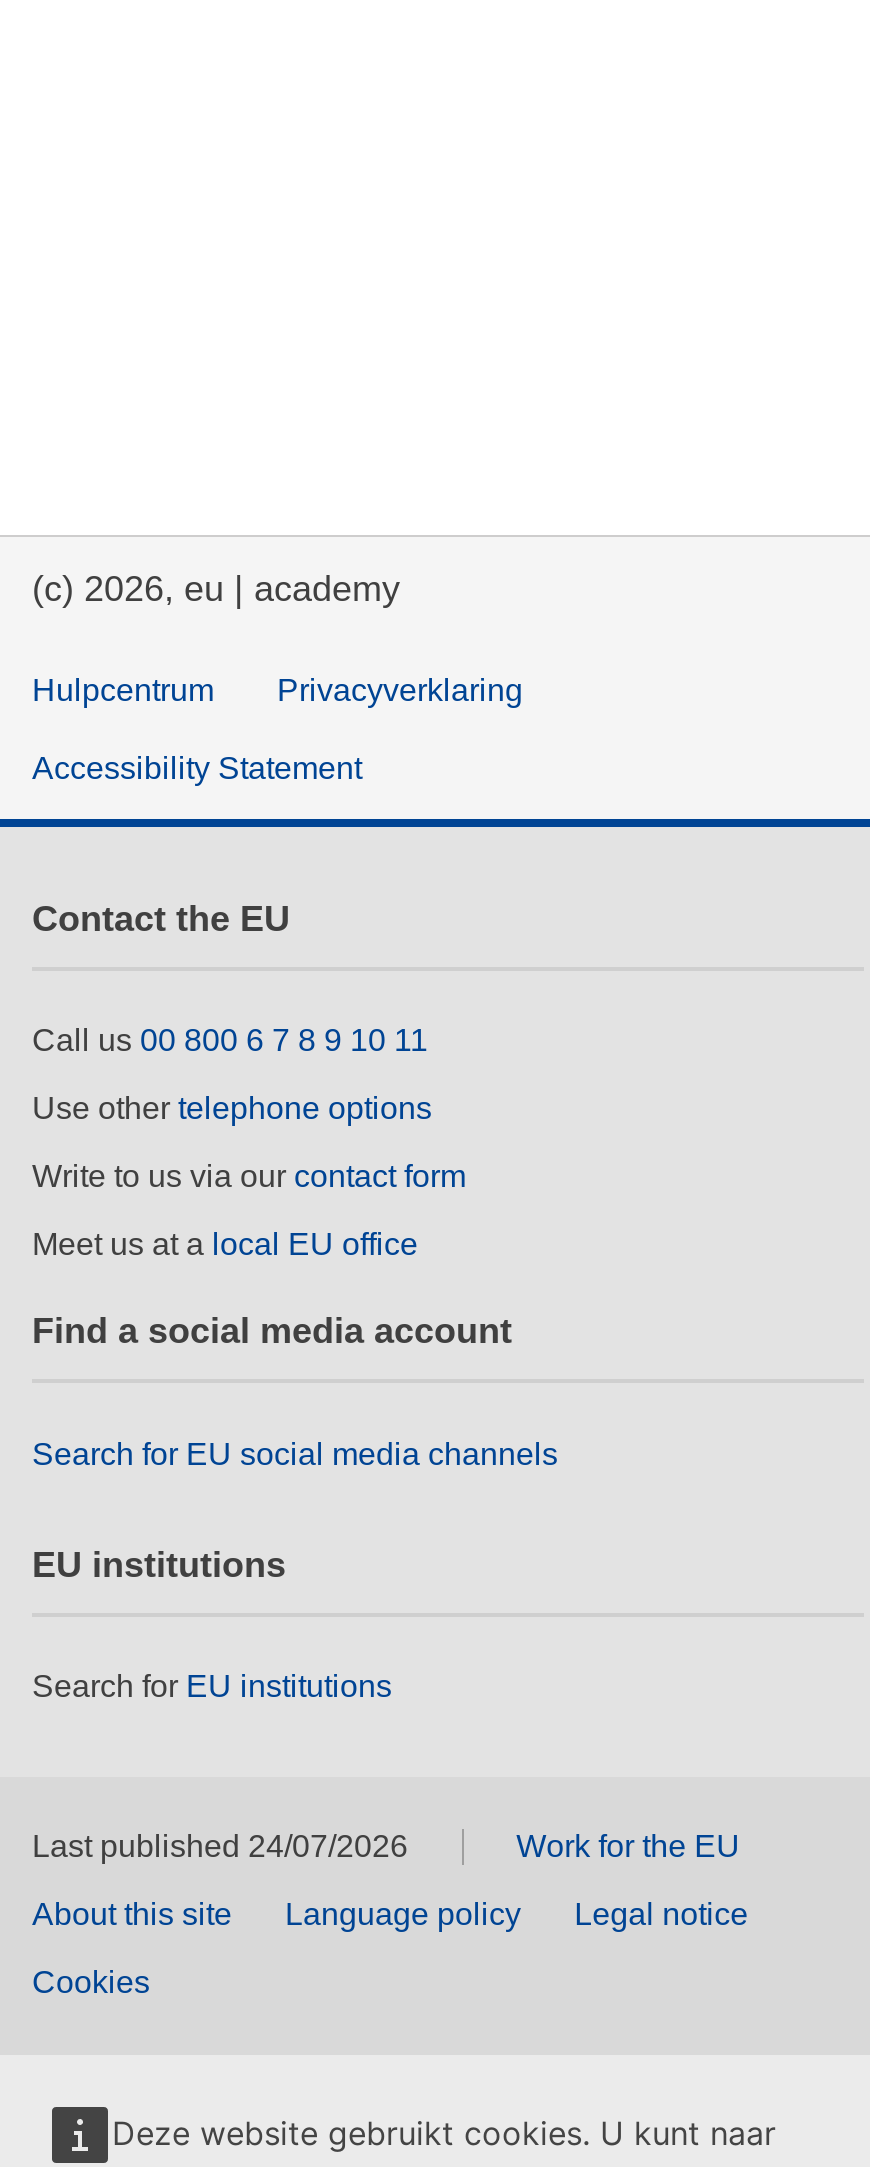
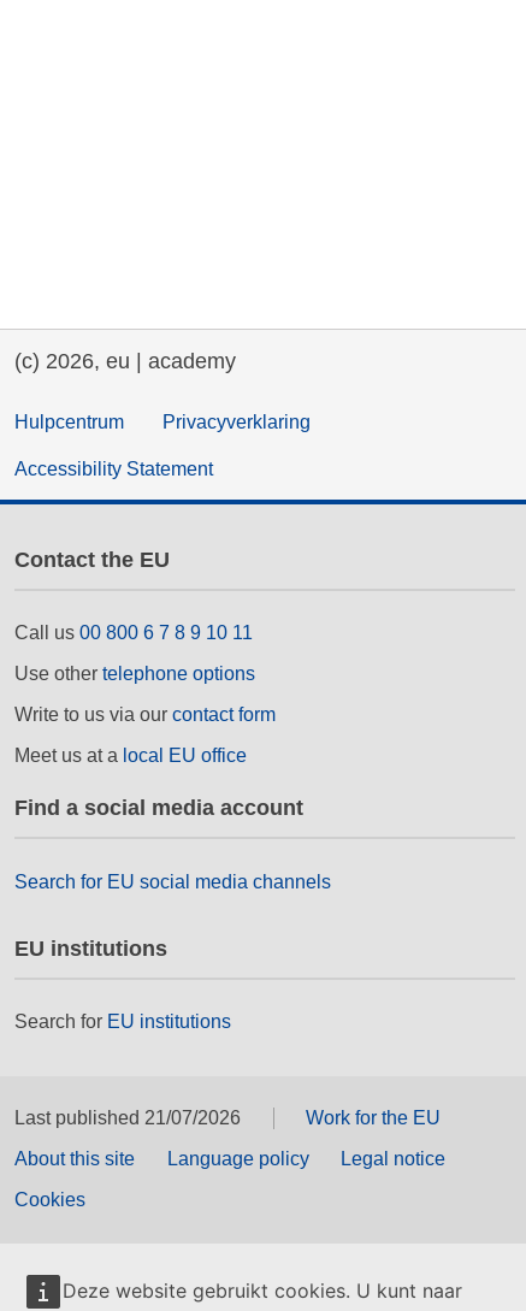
[32,1830,408,1864] Last published 24/07/2026 -> [14,1108,241,1129] Last published 21/07/2026

